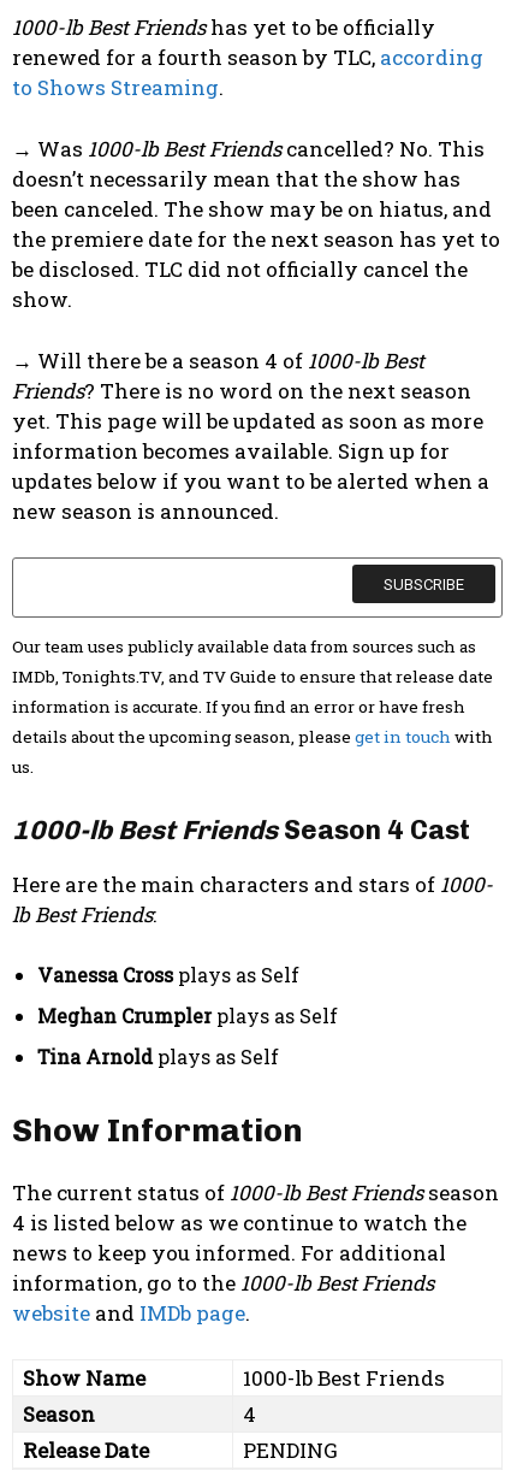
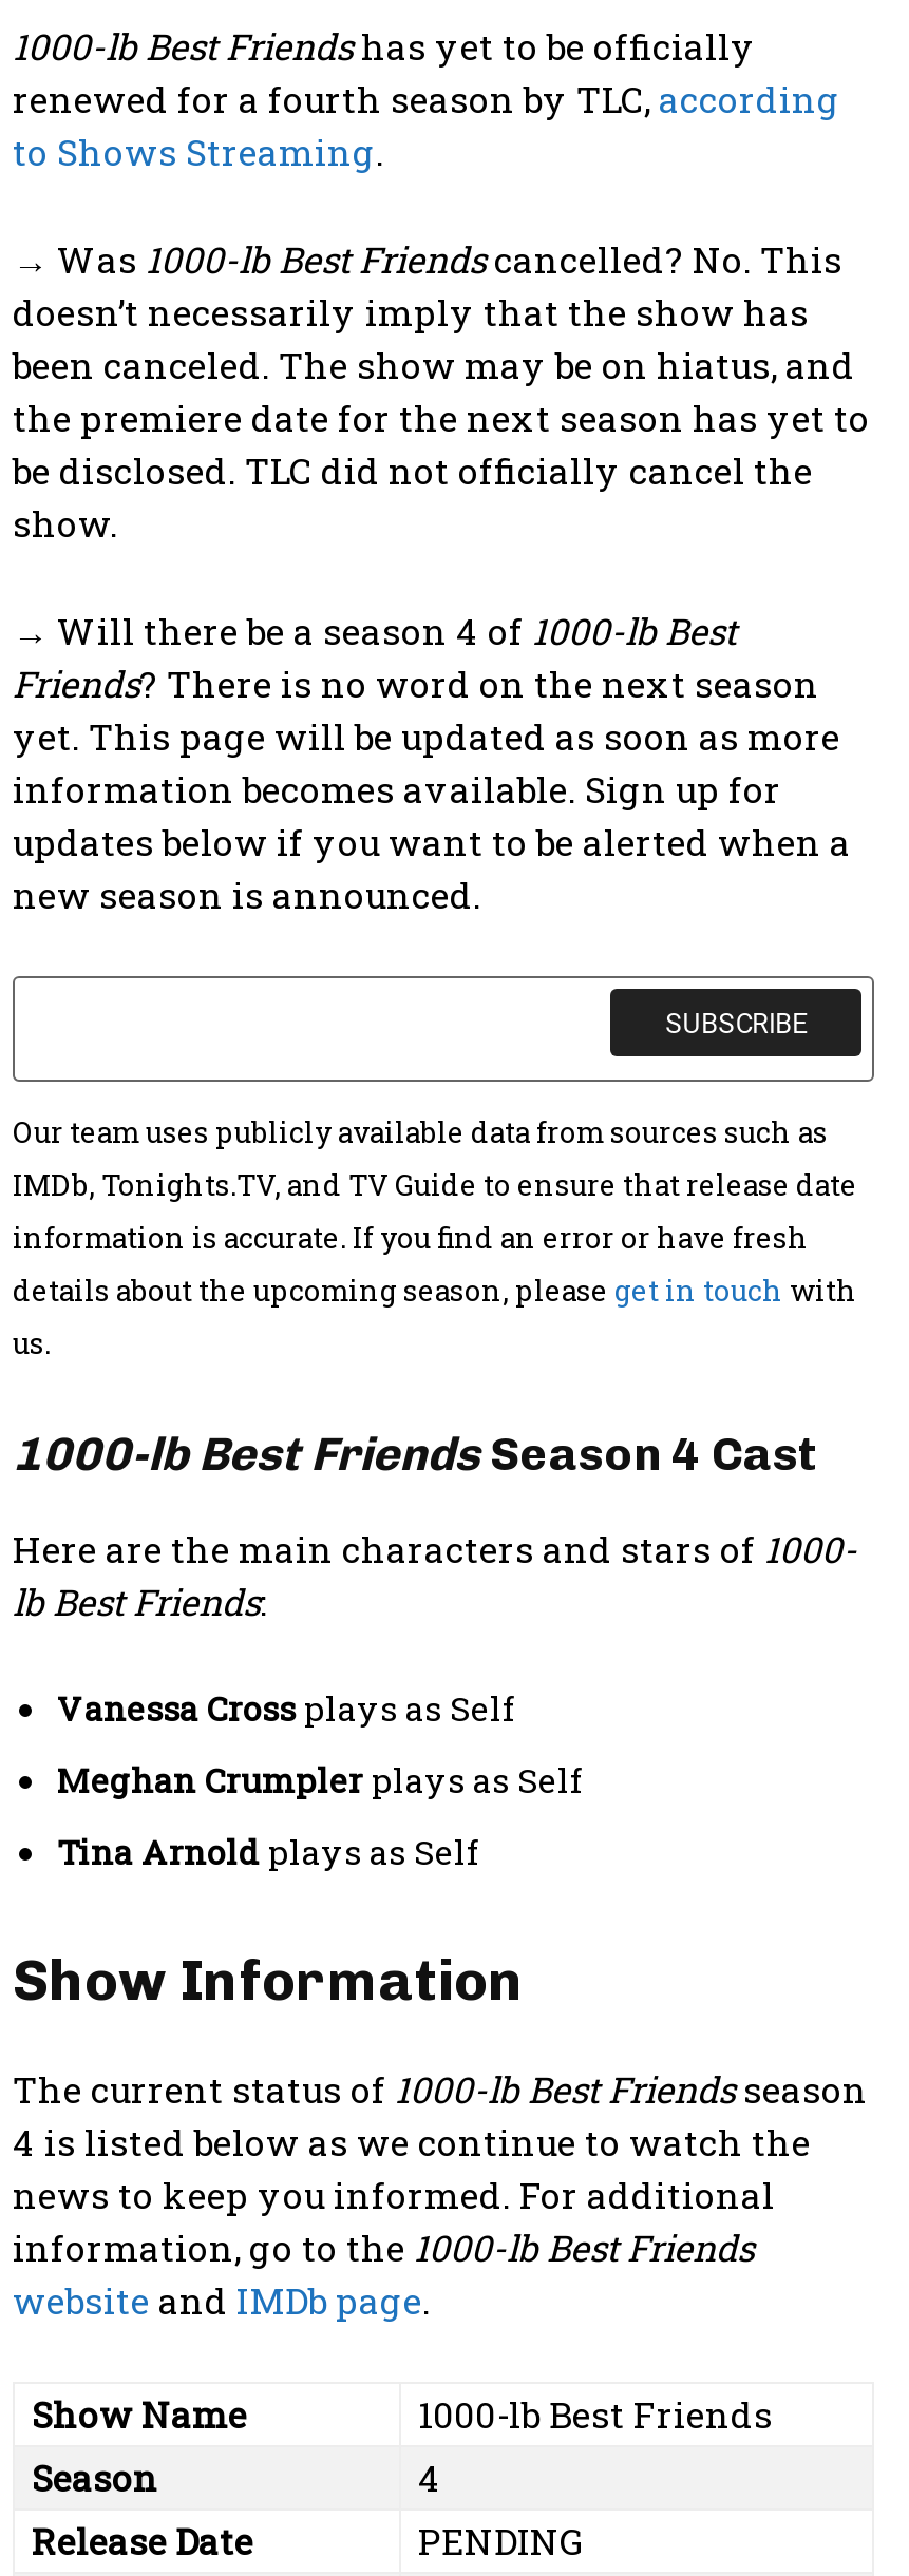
[12,165,461,193] doesn’t necessarily mean that the show has -> [13,289,809,337] doesn’t necessarily imply that the show has

